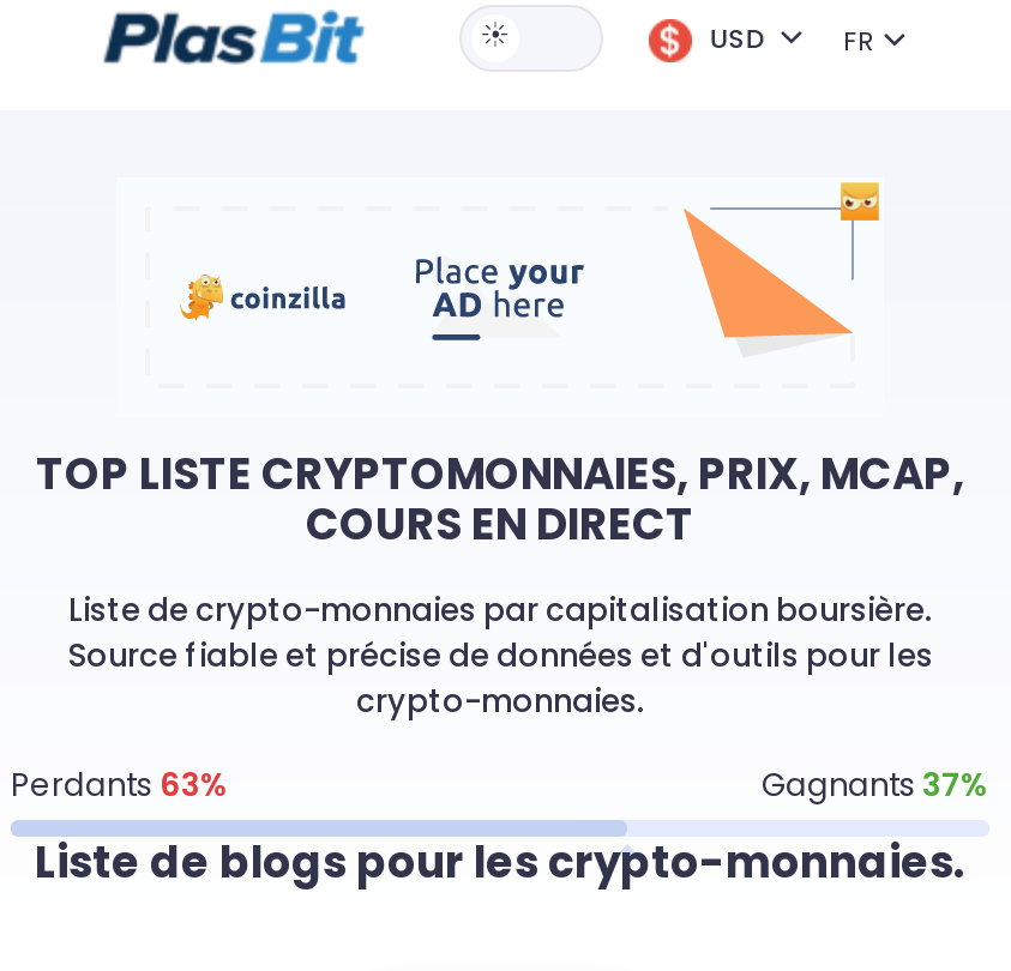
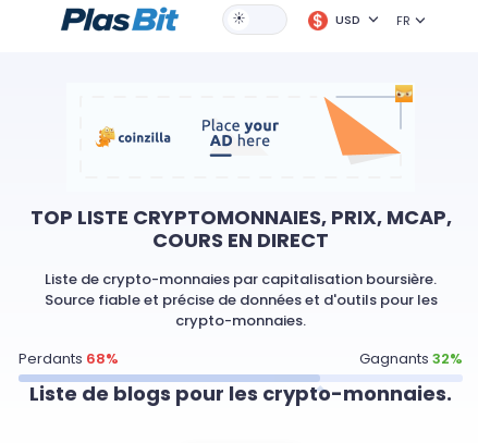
[11,761,229,807] Perdants 63% -> [19,348,119,368] Perdants 68%
[762,761,989,807] Gagnants 37% -> [359,348,463,368] Gagnants 32%

